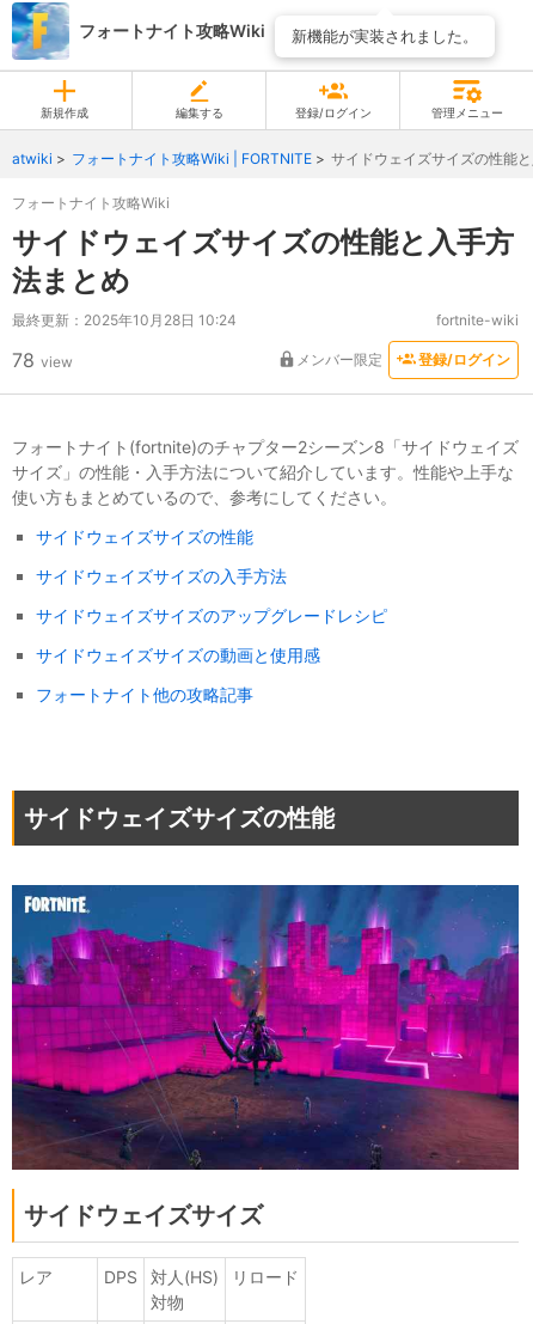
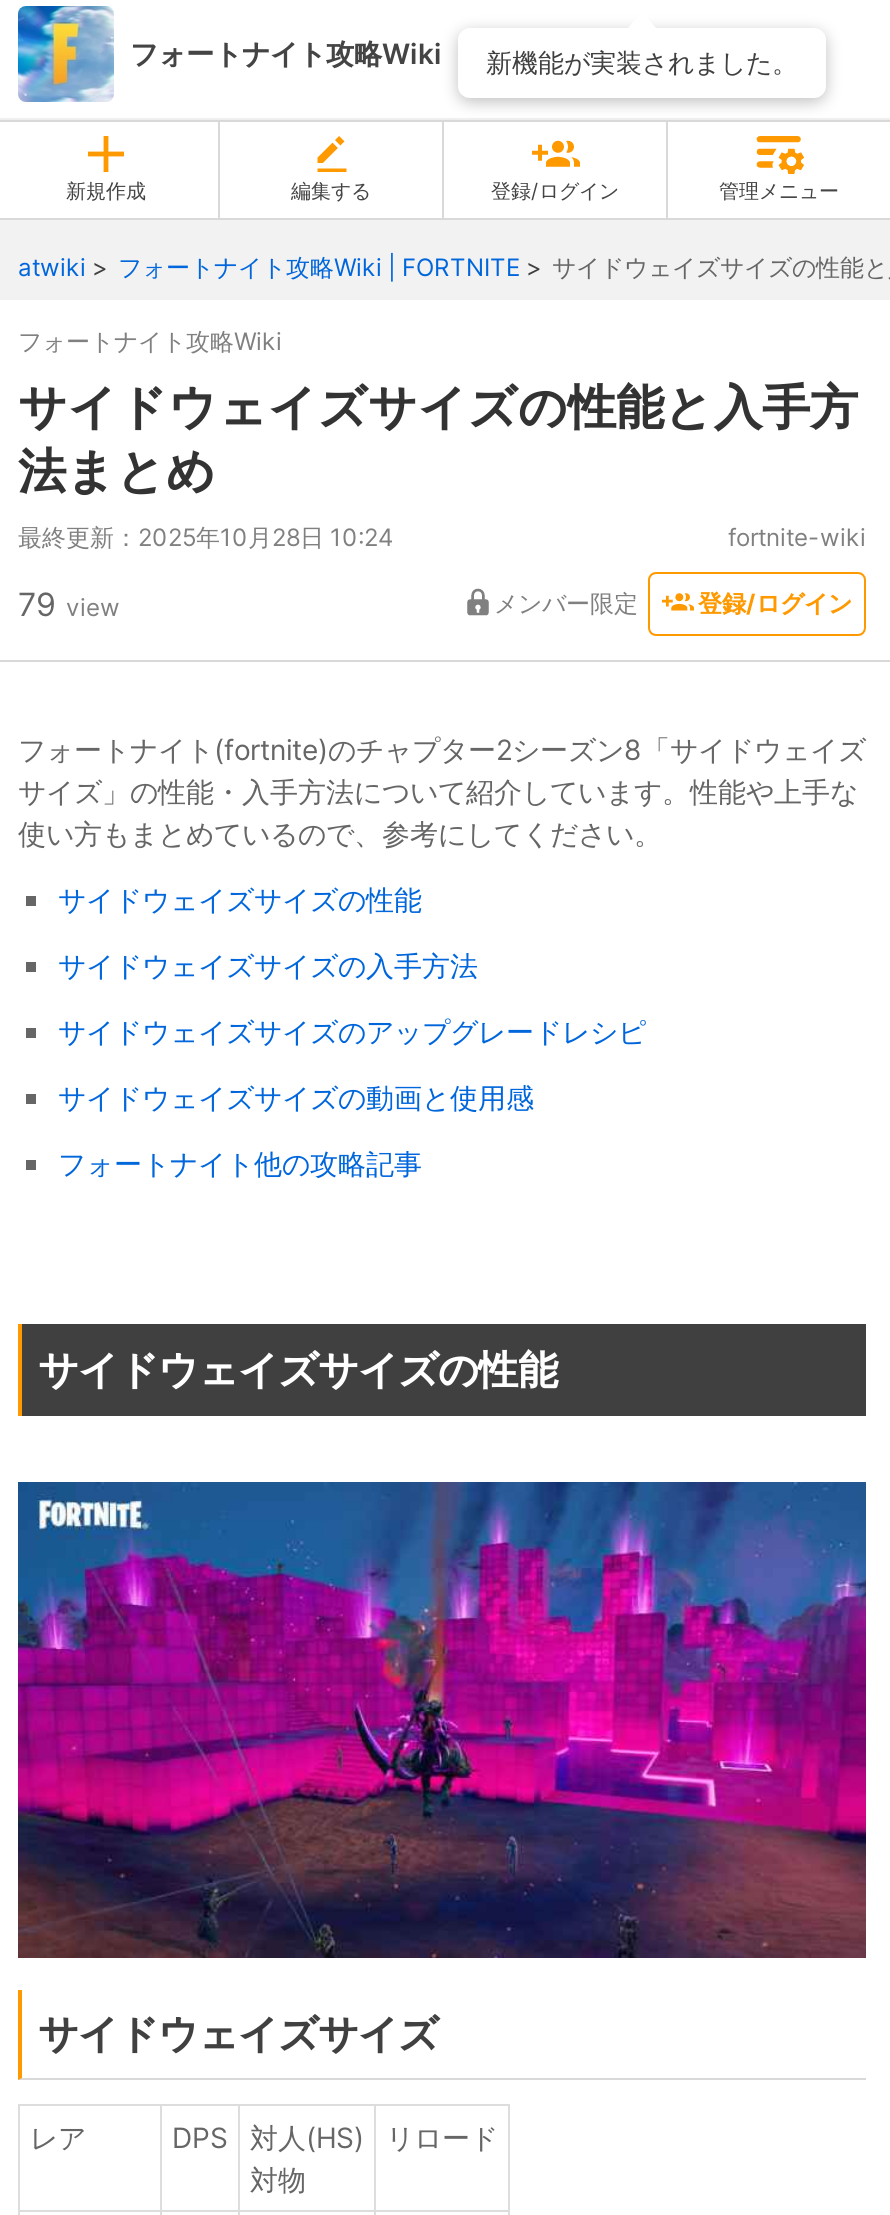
[12,348,73,372] 78 view -> [18,584,120,624] 79 view

